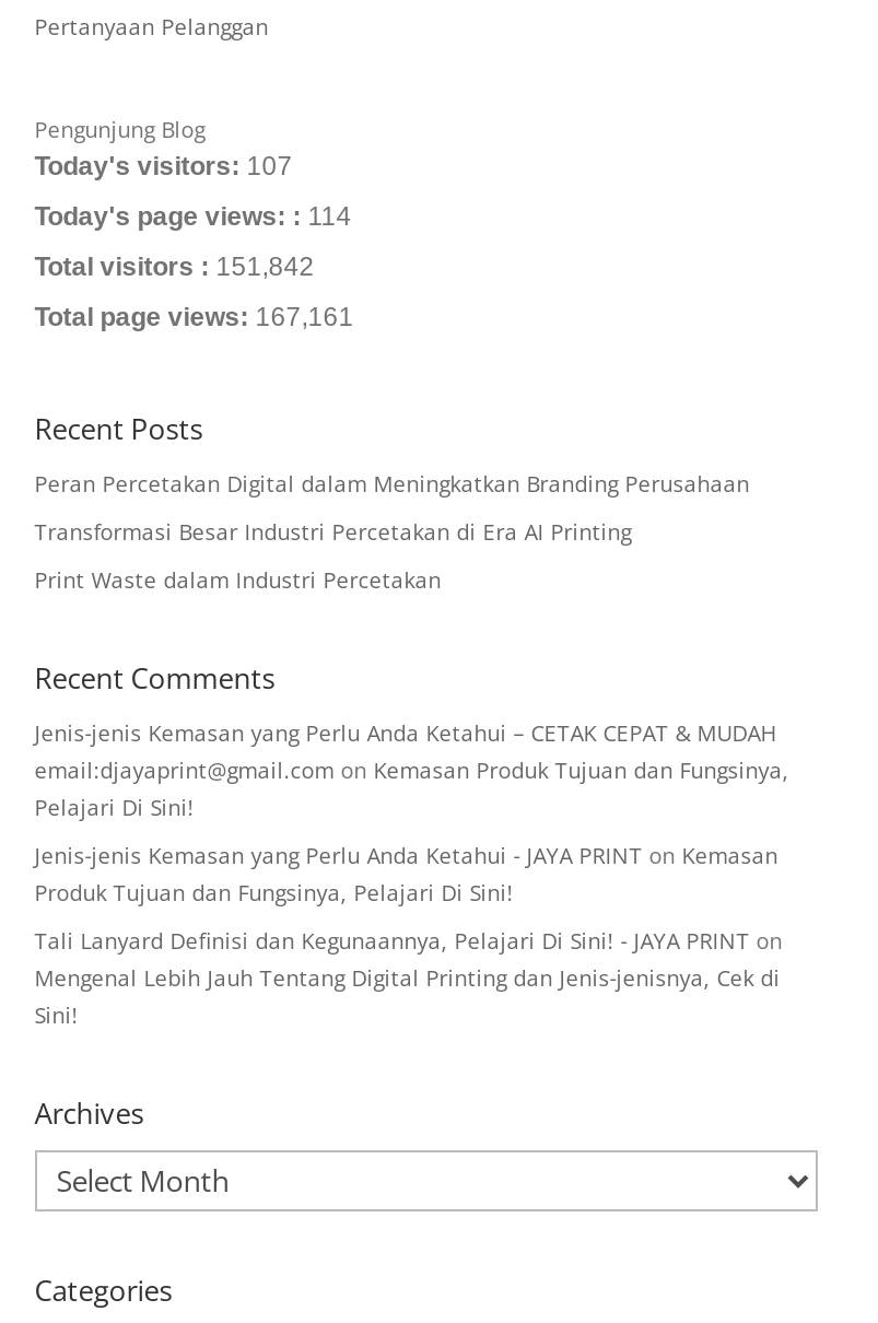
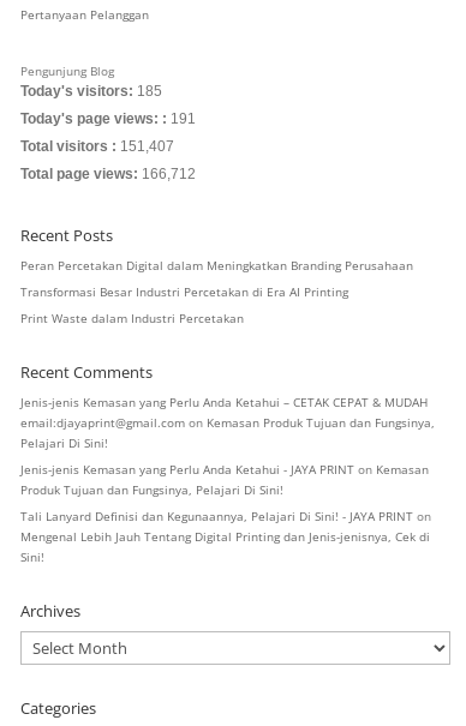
[35,152,293,182] Today's visitors: 107 -> [20,83,162,100] Today's visitors: 185
[35,202,352,233] Today's page views: : 114 -> [20,111,196,128] Today's page views: : 191
[35,252,314,283] Total visitors : 151,842 -> [20,138,174,155] Total visitors : 151,407
[35,303,354,333] Total page views: 167,161 -> [20,166,196,183] Total page views: 166,712

